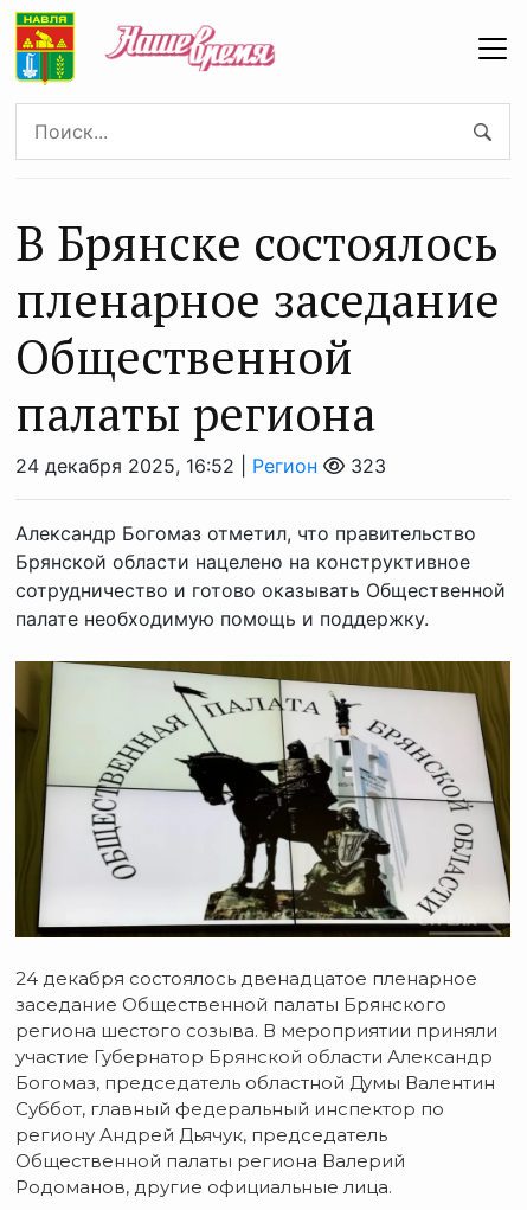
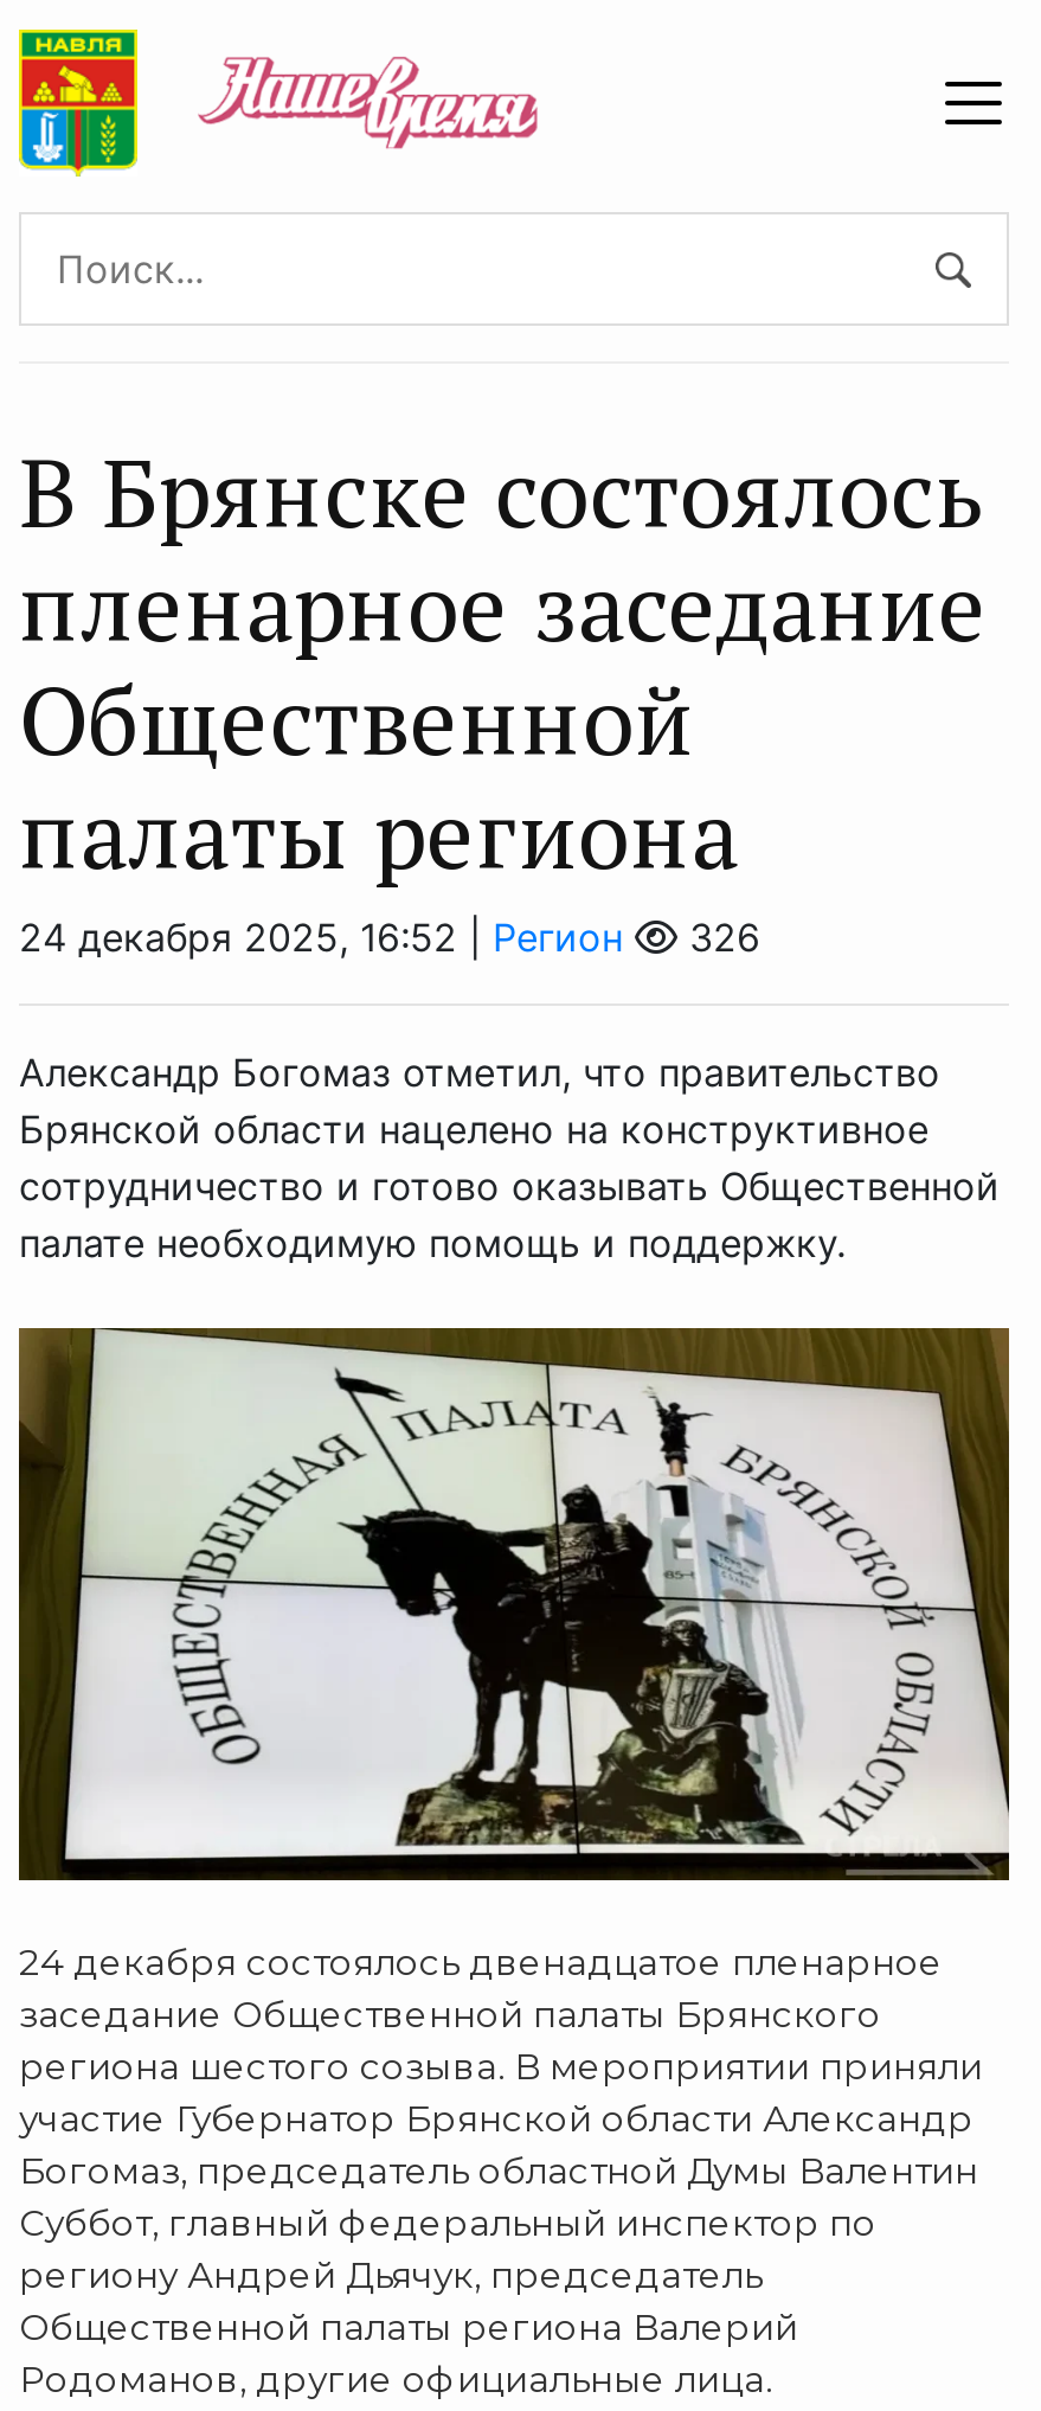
[345,454,386,478] 323 -> [677,913,760,961] 326

